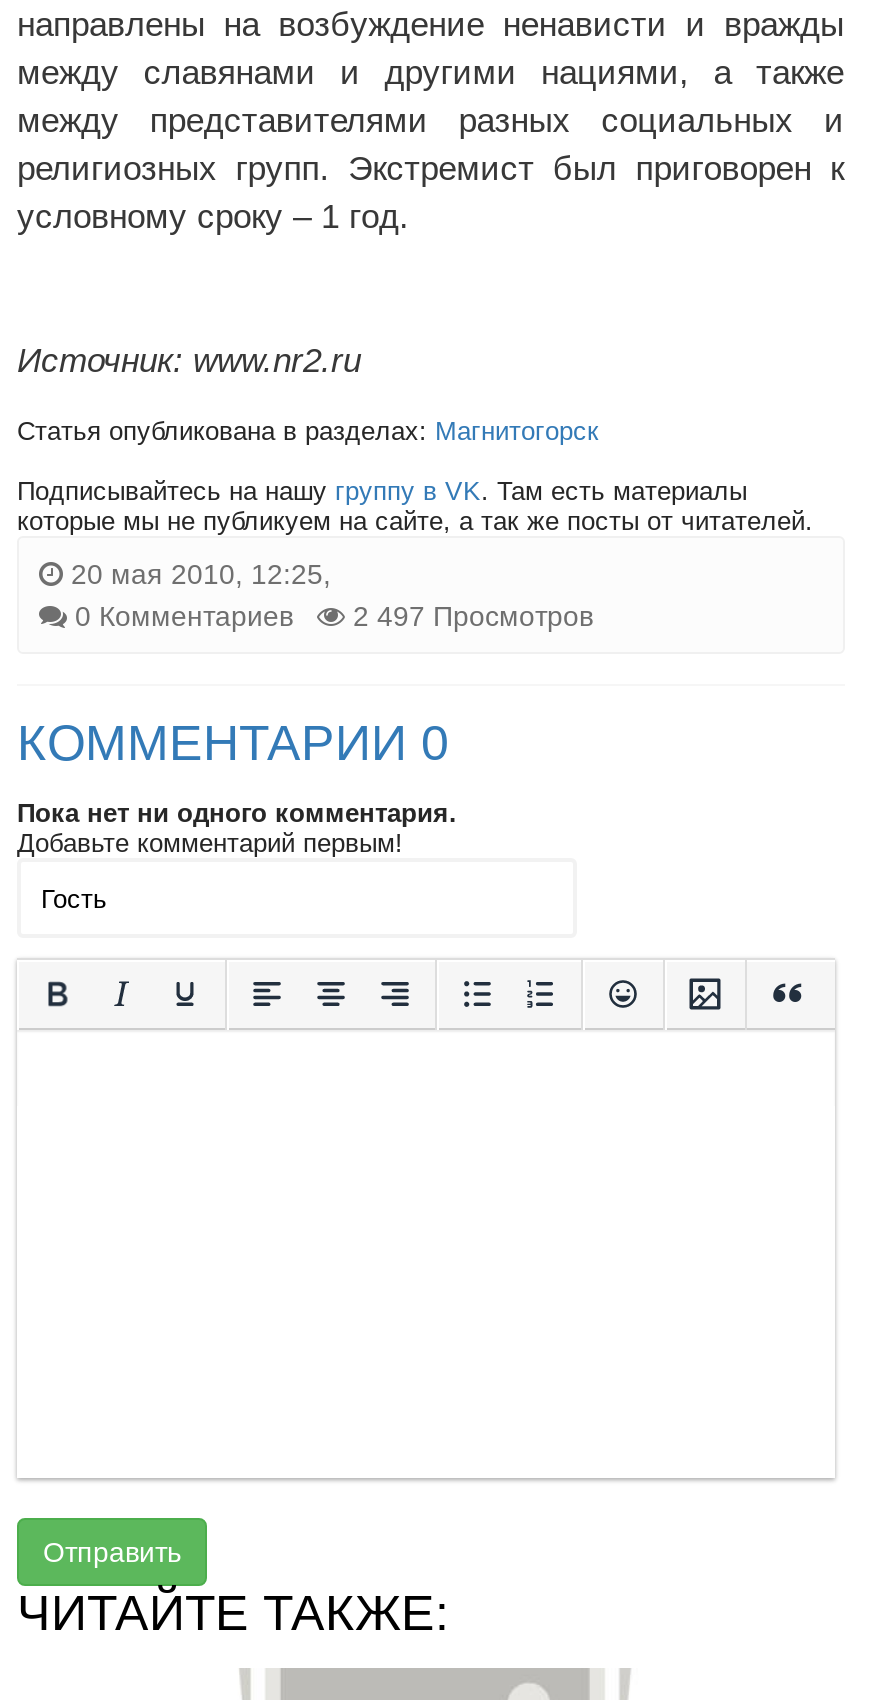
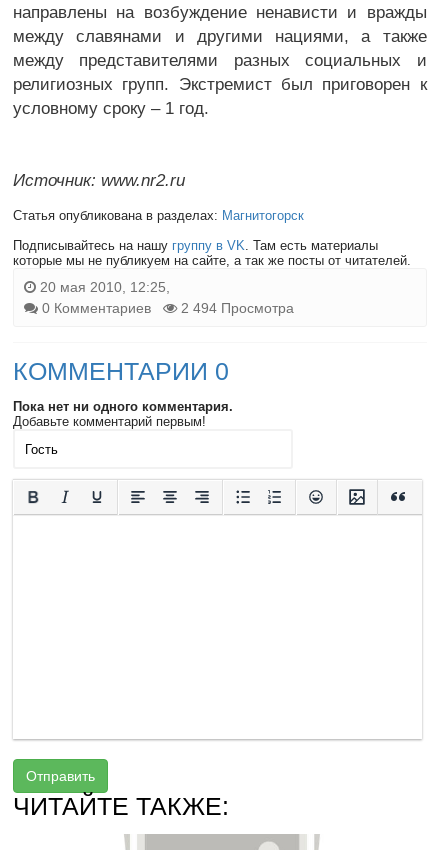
[75,600,593,632] 0 Комментариев 2 497 Просмотров -> [42,300,294,316] 0 Комментариев 2 494 Просмотра

